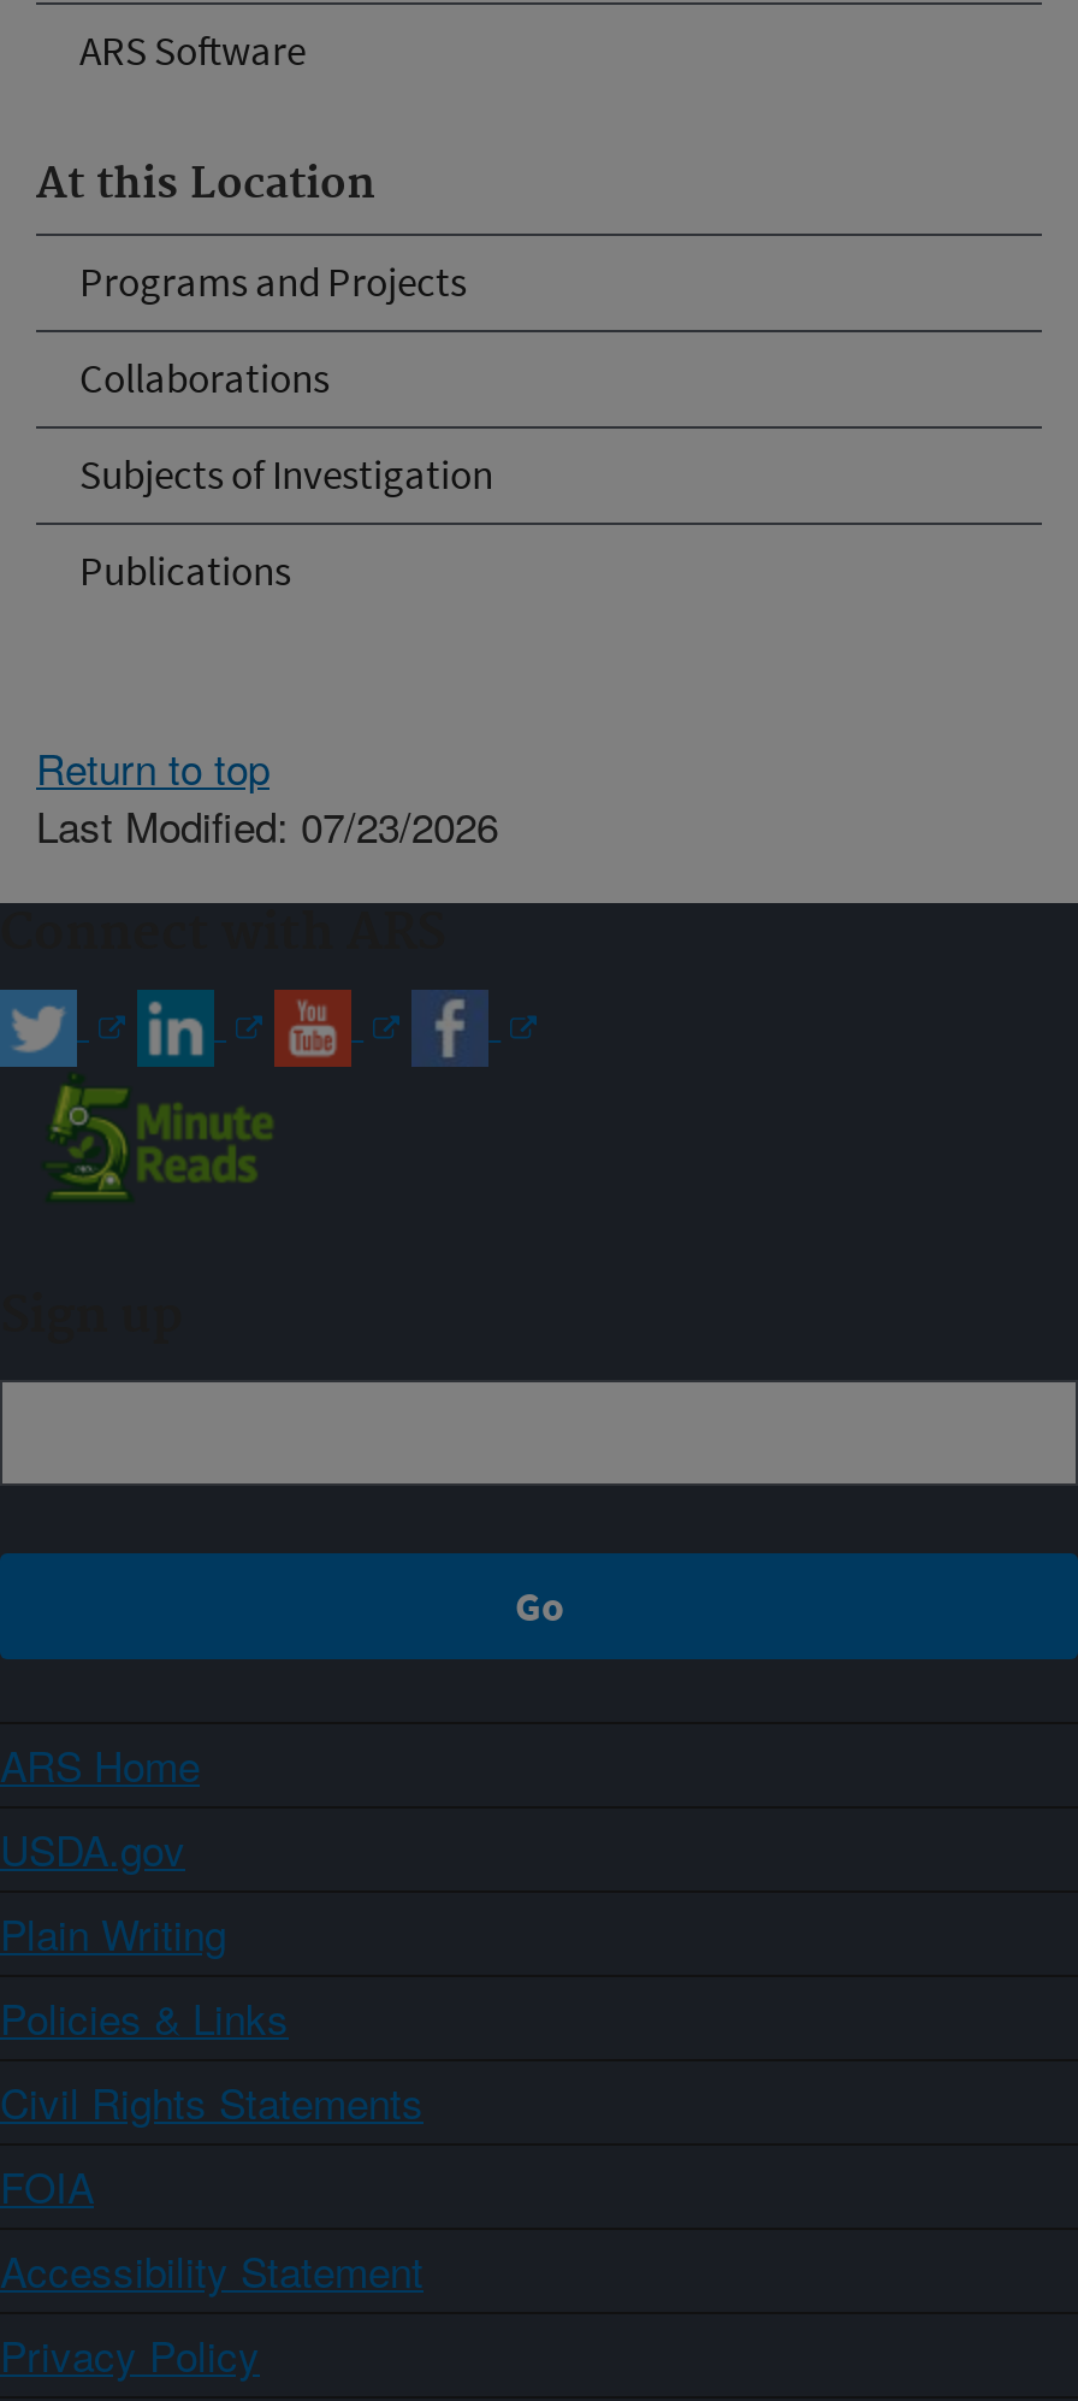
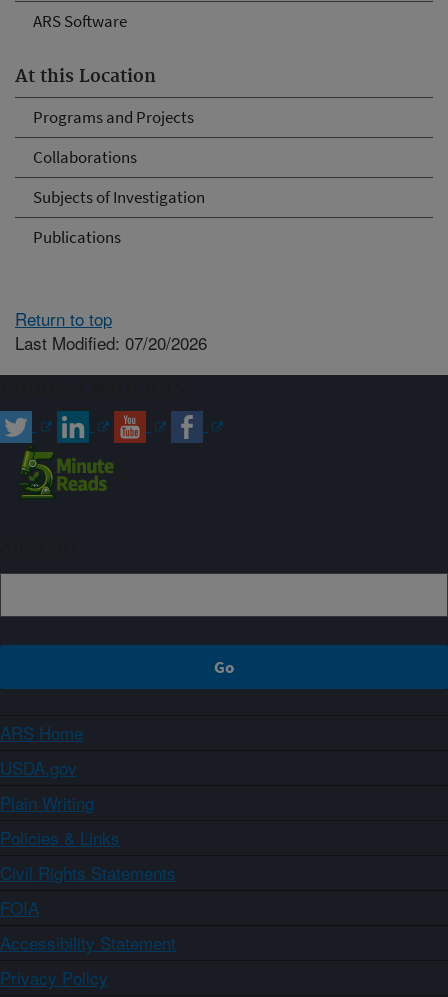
[36,794,498,854] Last Modified: 07/23/2026 -> [15,329,207,354] Last Modified: 07/20/2026

